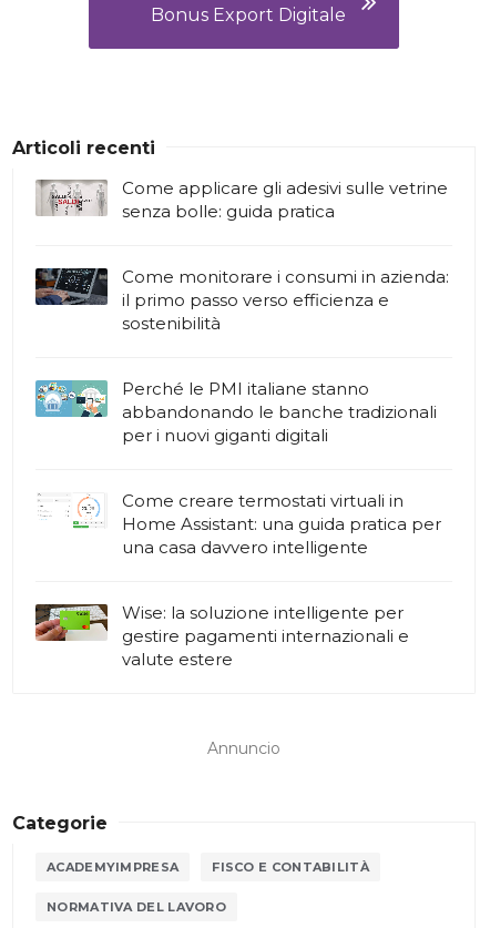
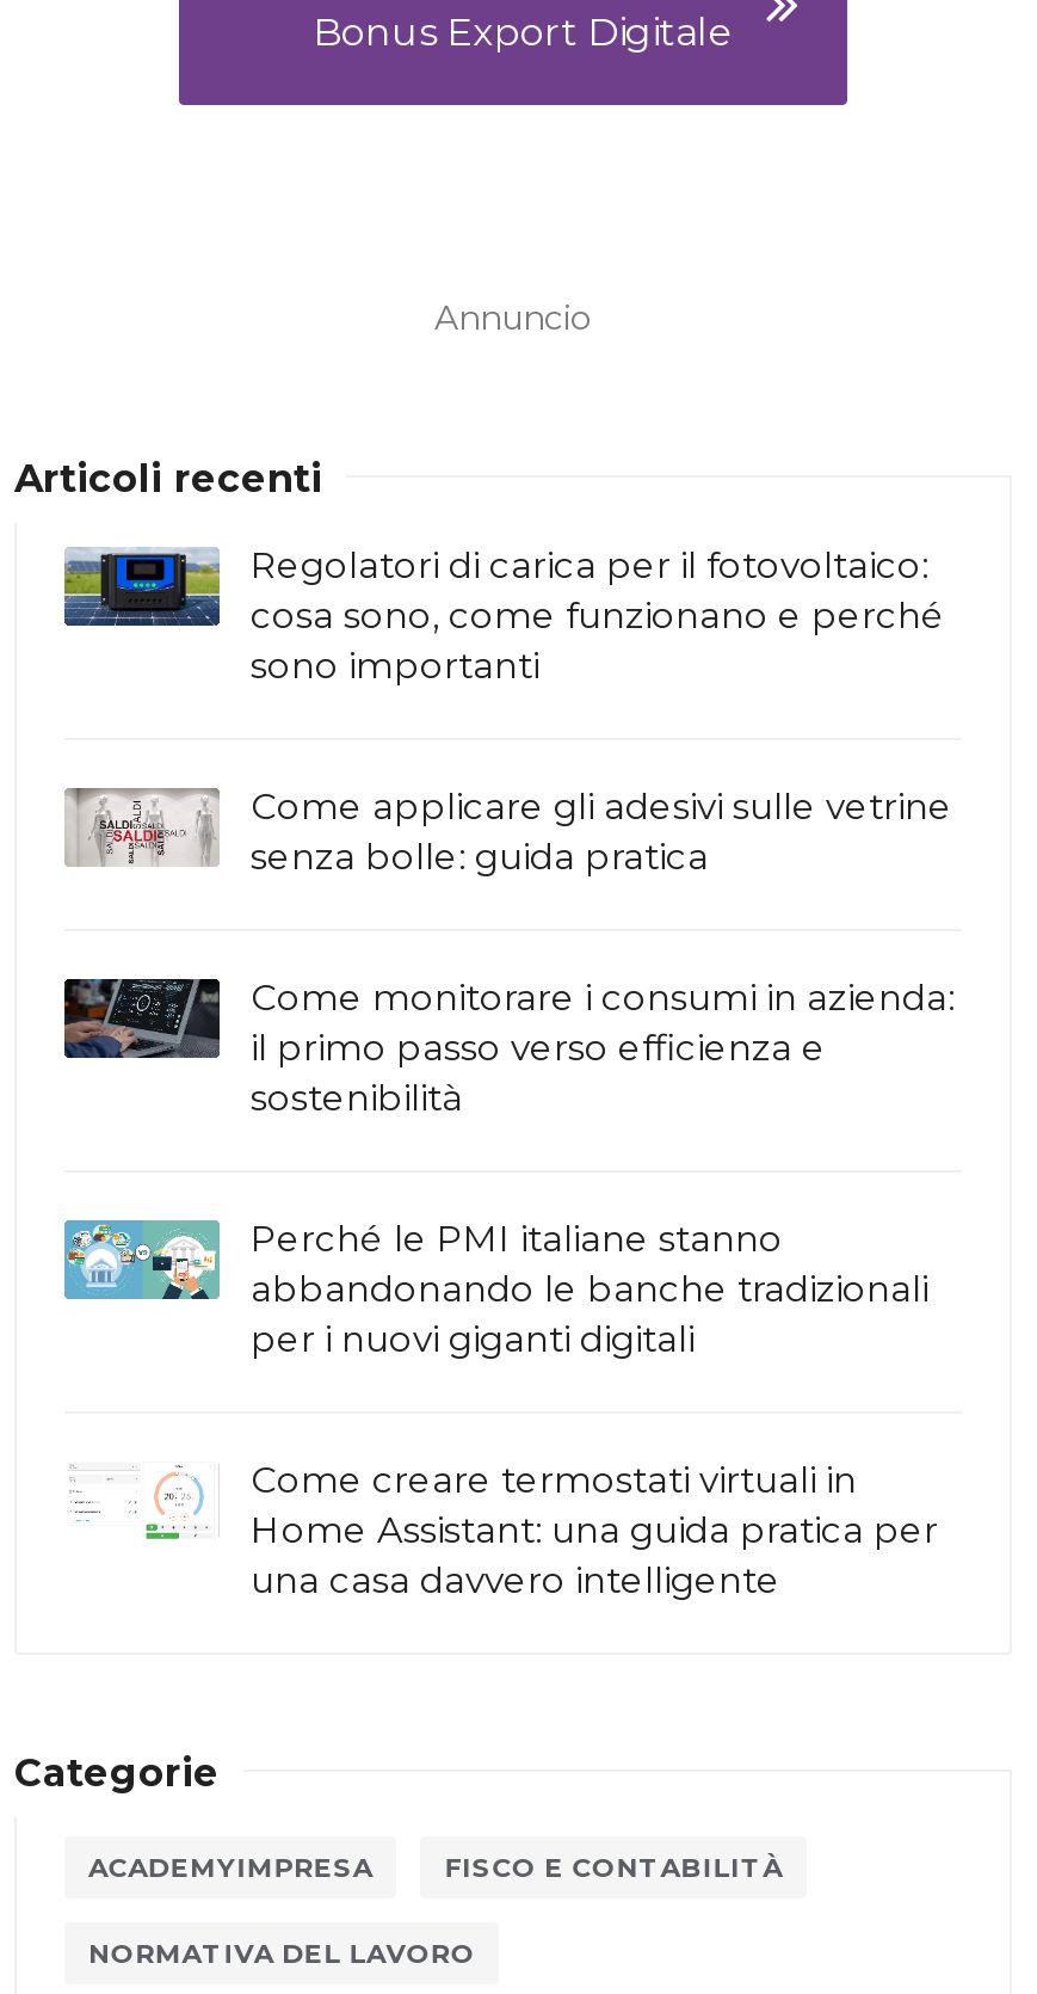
moved [12,138,155,159] -> [14,457,322,502]: Articoli recenti
none -> [62,543,945,688] [image] | Regolatori di carica per il fotovoltaico: | cosa sono, come funzionano e perché | sono importanti
moved [37,178,449,558] -> [67,784,955,1603]: [image] | Come applicare gli adesivi sulle vetrine | senza bolle: guida pratica | ... | Home Assistant: una guida pratica per | una casa davvero intelligente
[34,602,409,670] [image] | Wise: la soluzione intelligente per | gestire pagamenti internazionali e | valute estere -> none
moved [207,739,280,759] -> [434,297,592,340]: Annuncio

